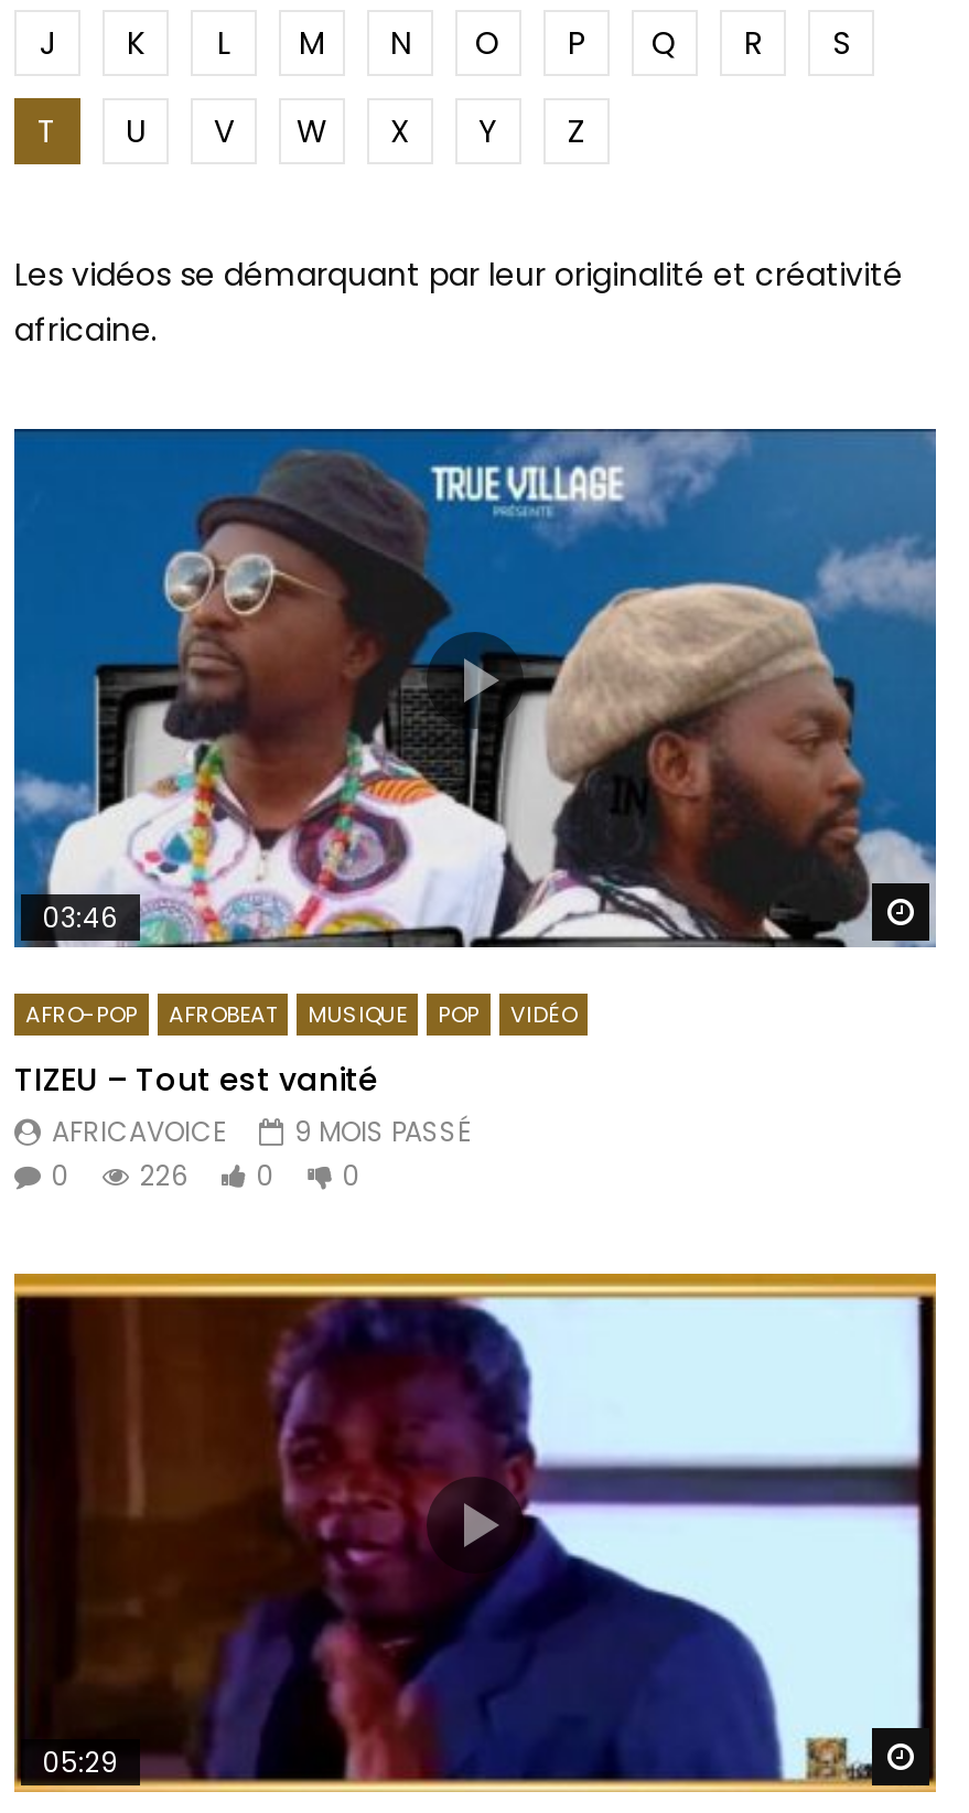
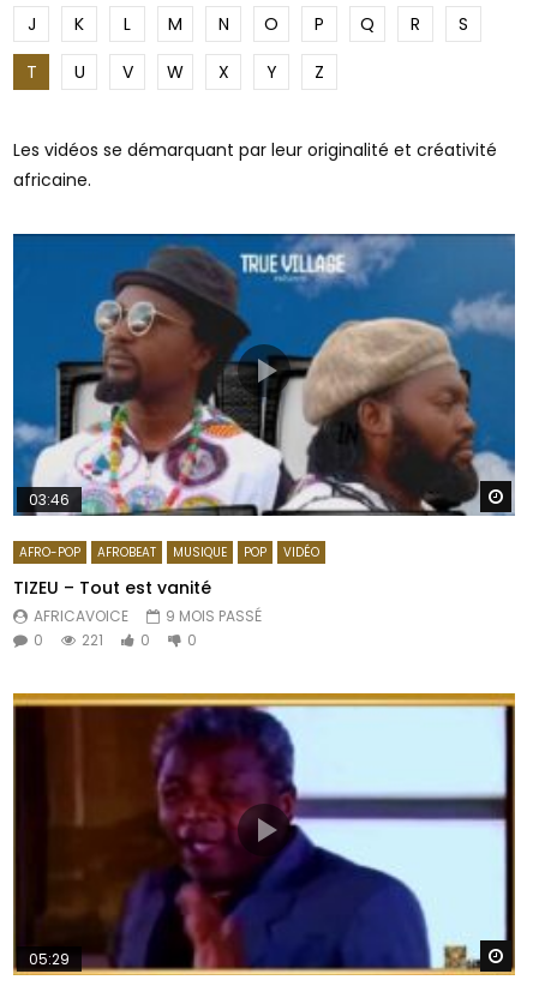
[52,1156,360,1193] 0 226 0 0 -> [34,629,197,650] 0 221 0 0

